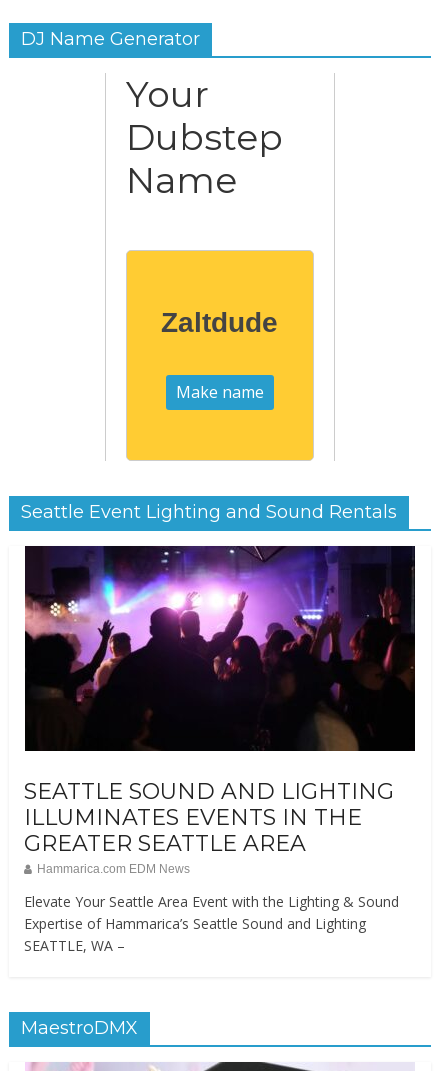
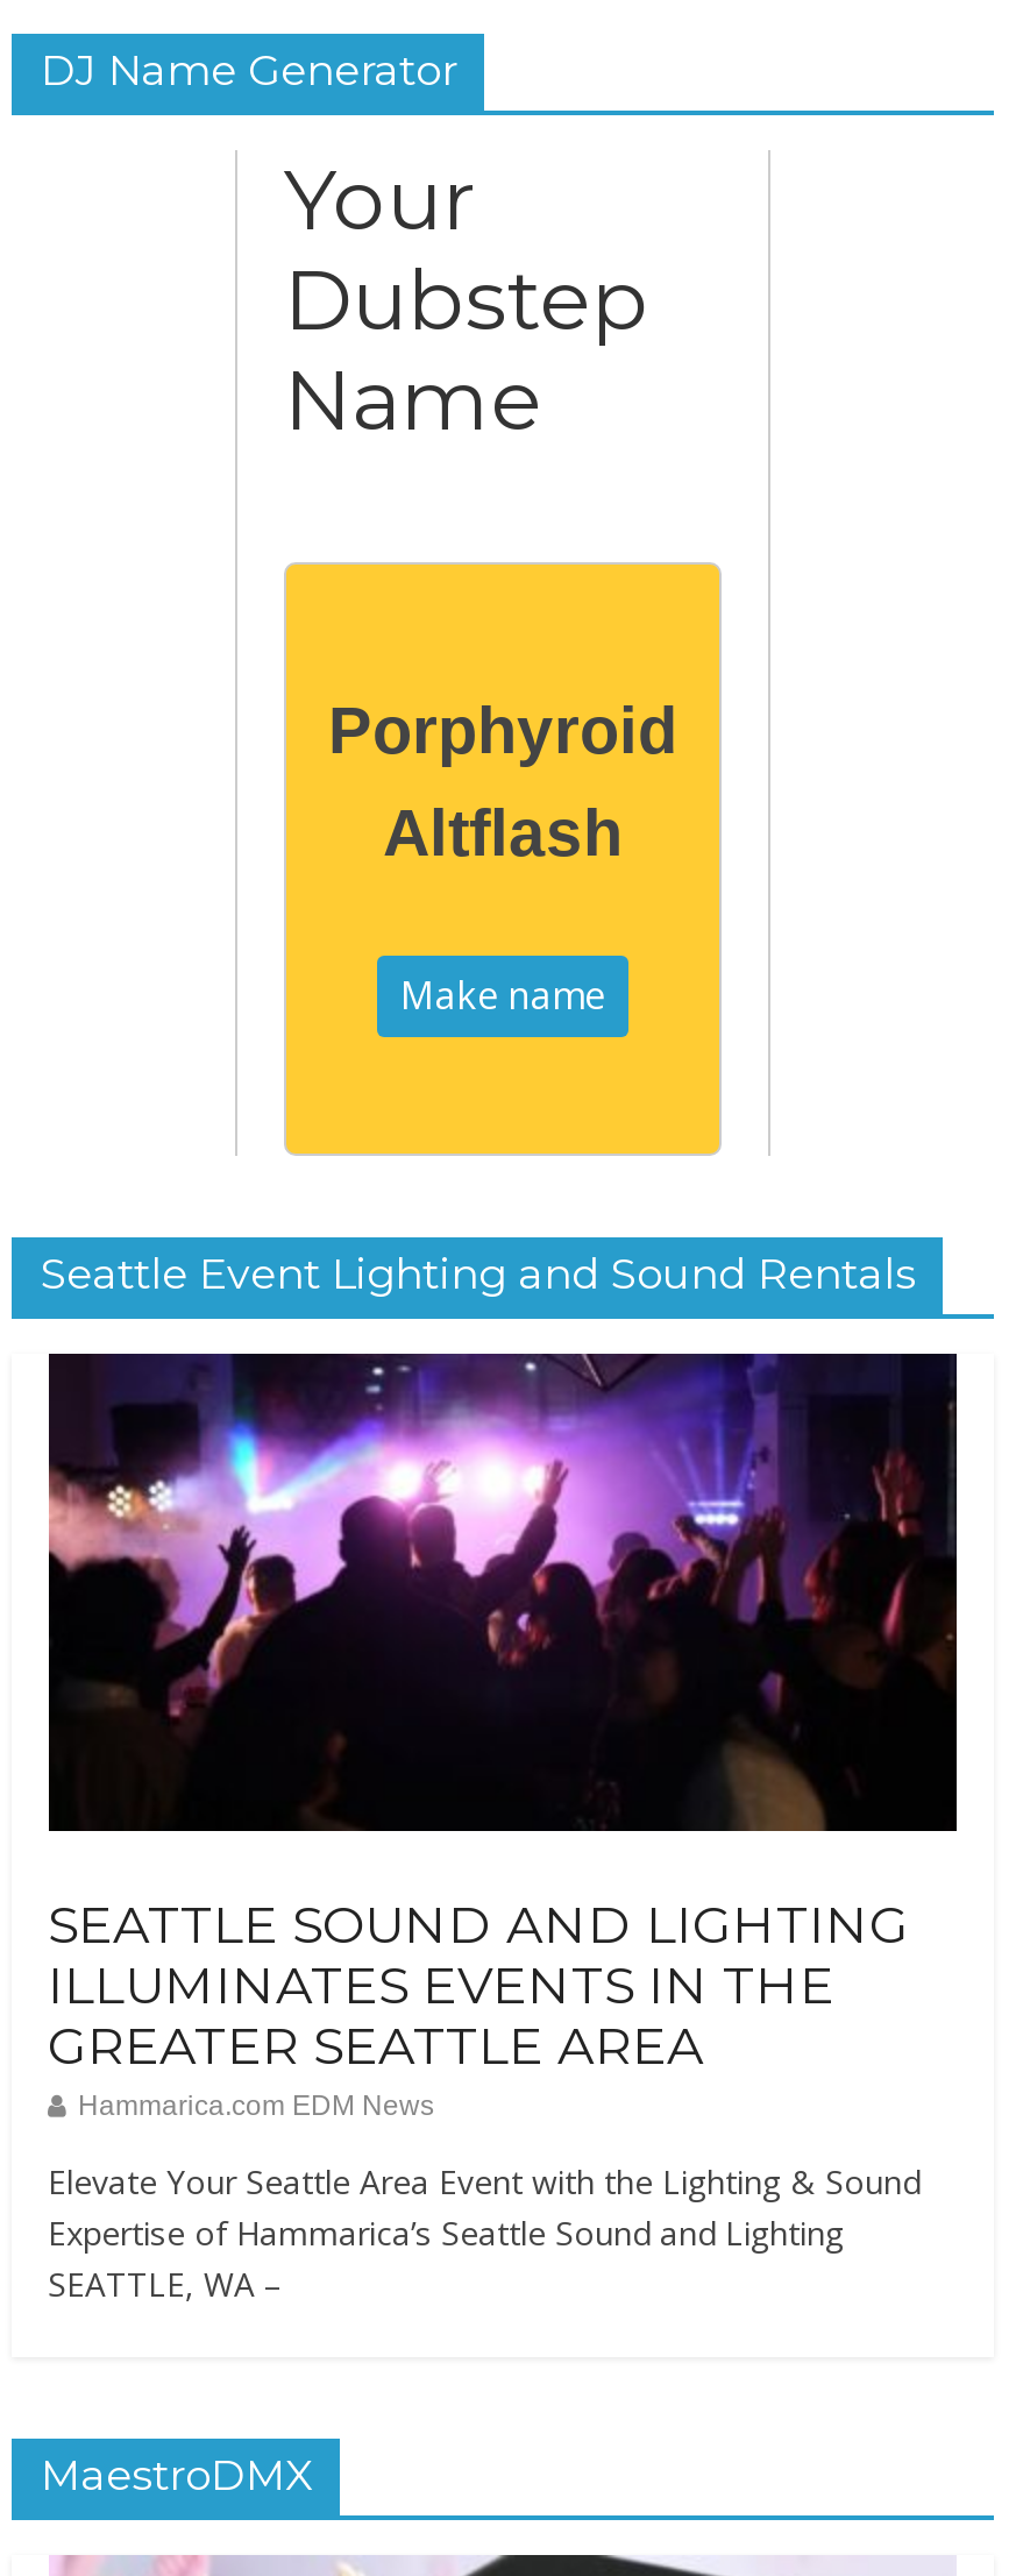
[161,307,278,338] Zaltdude -> [328,696,677,870] Porphyroid | Altflash

